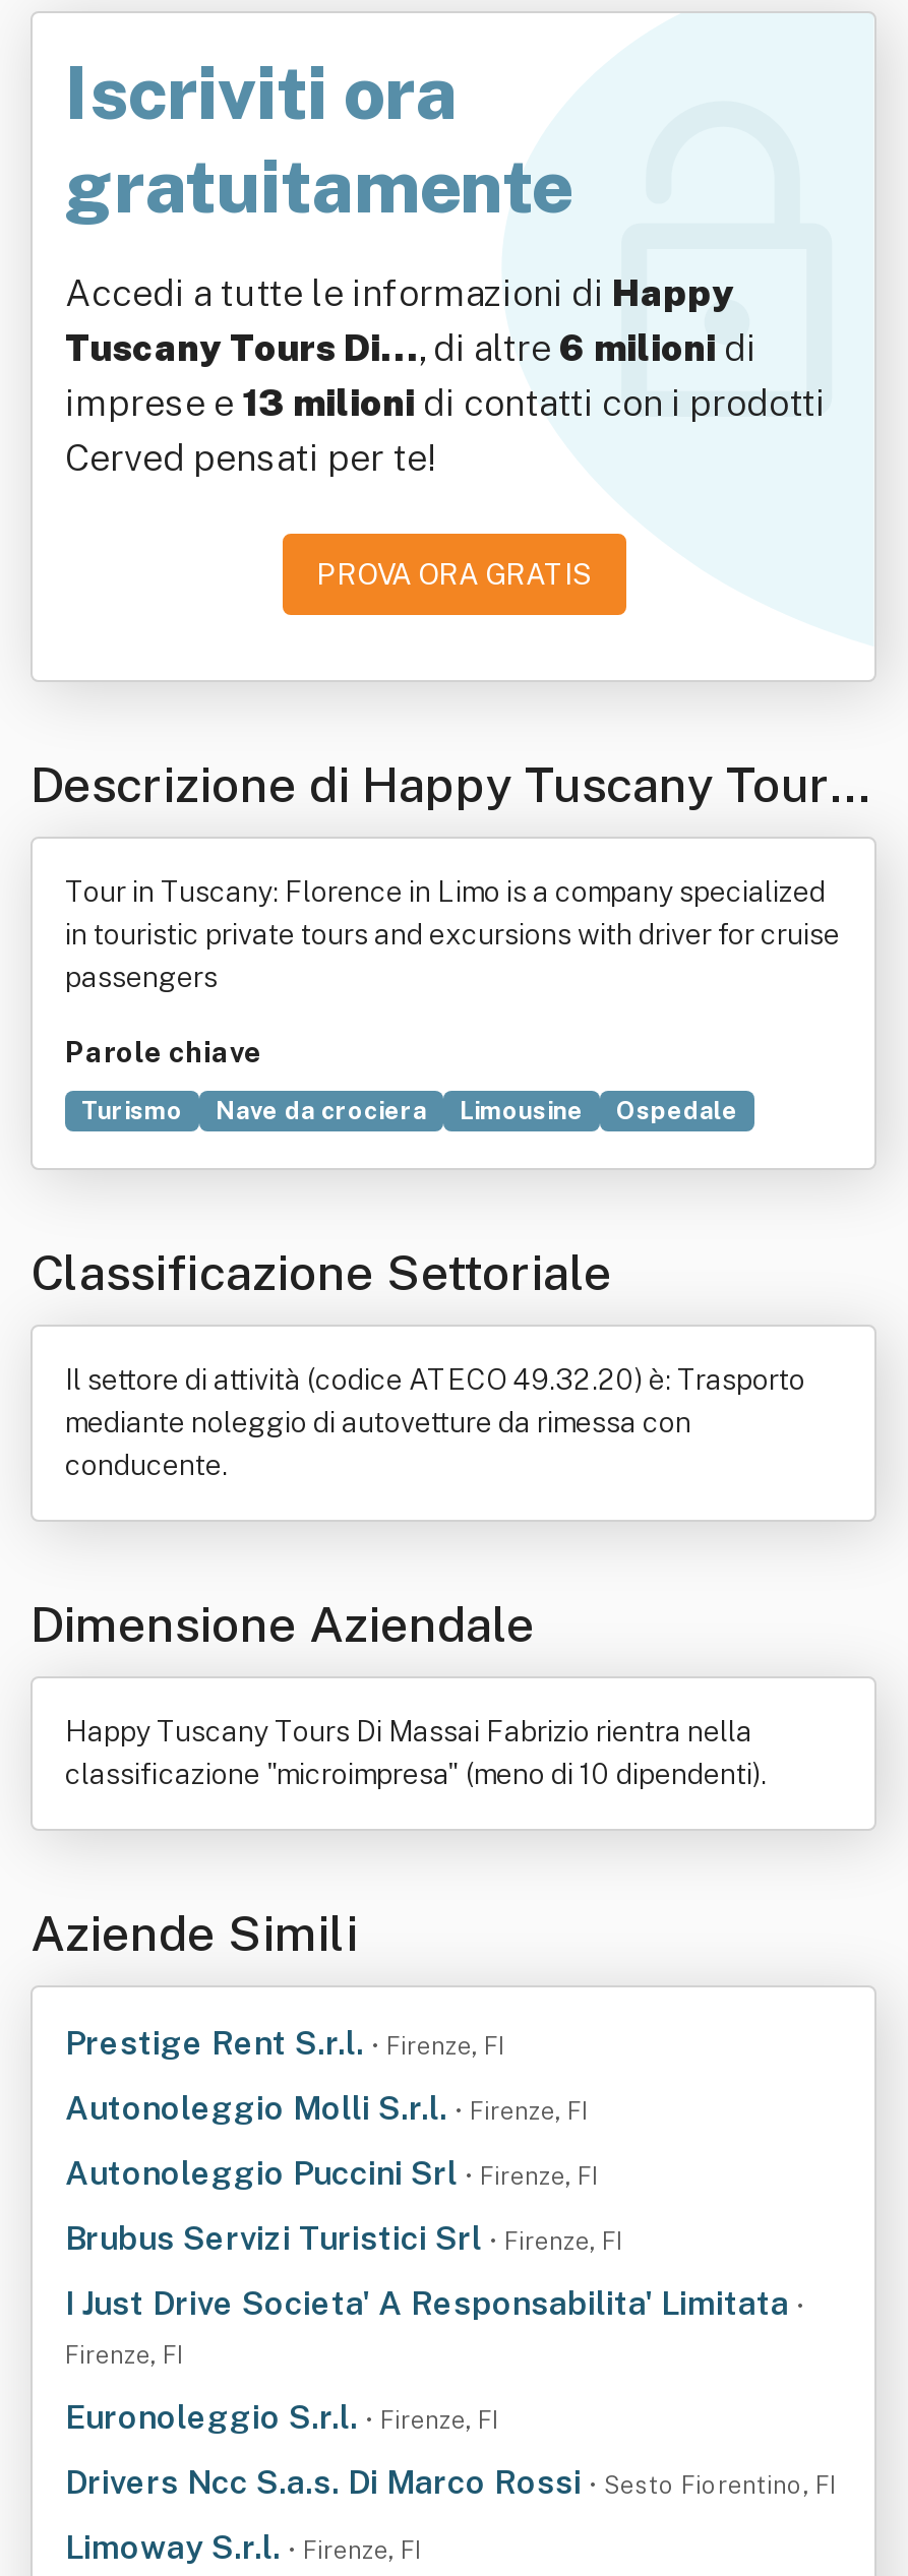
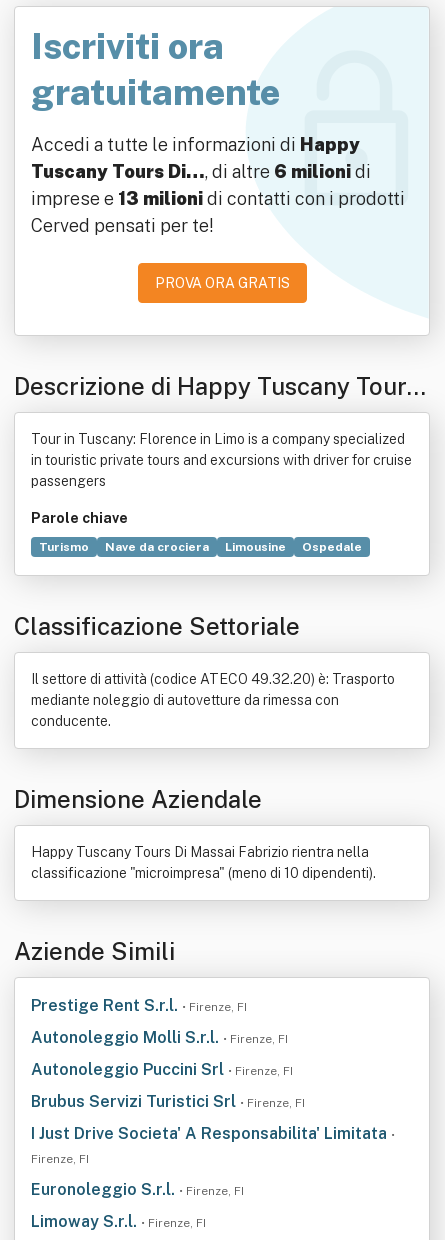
[65,2463,836,2502] Drivers Ncc S.a.s. Di Marco Rossi • Sesto Fiorentino, FI -> none

